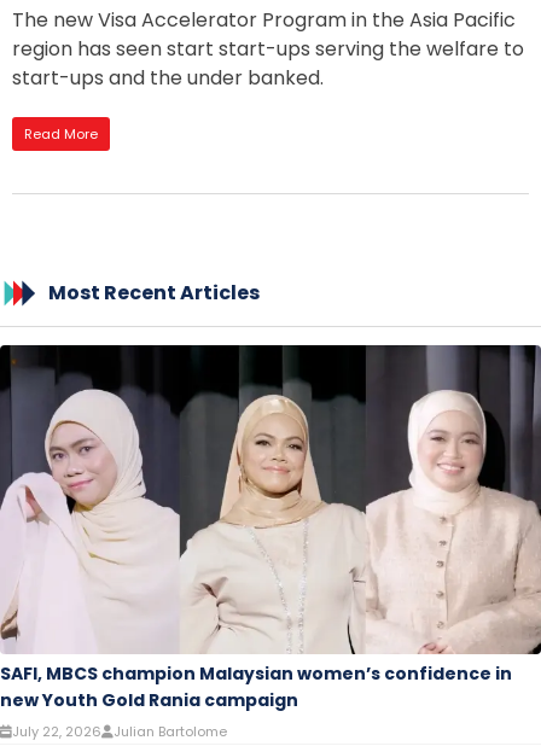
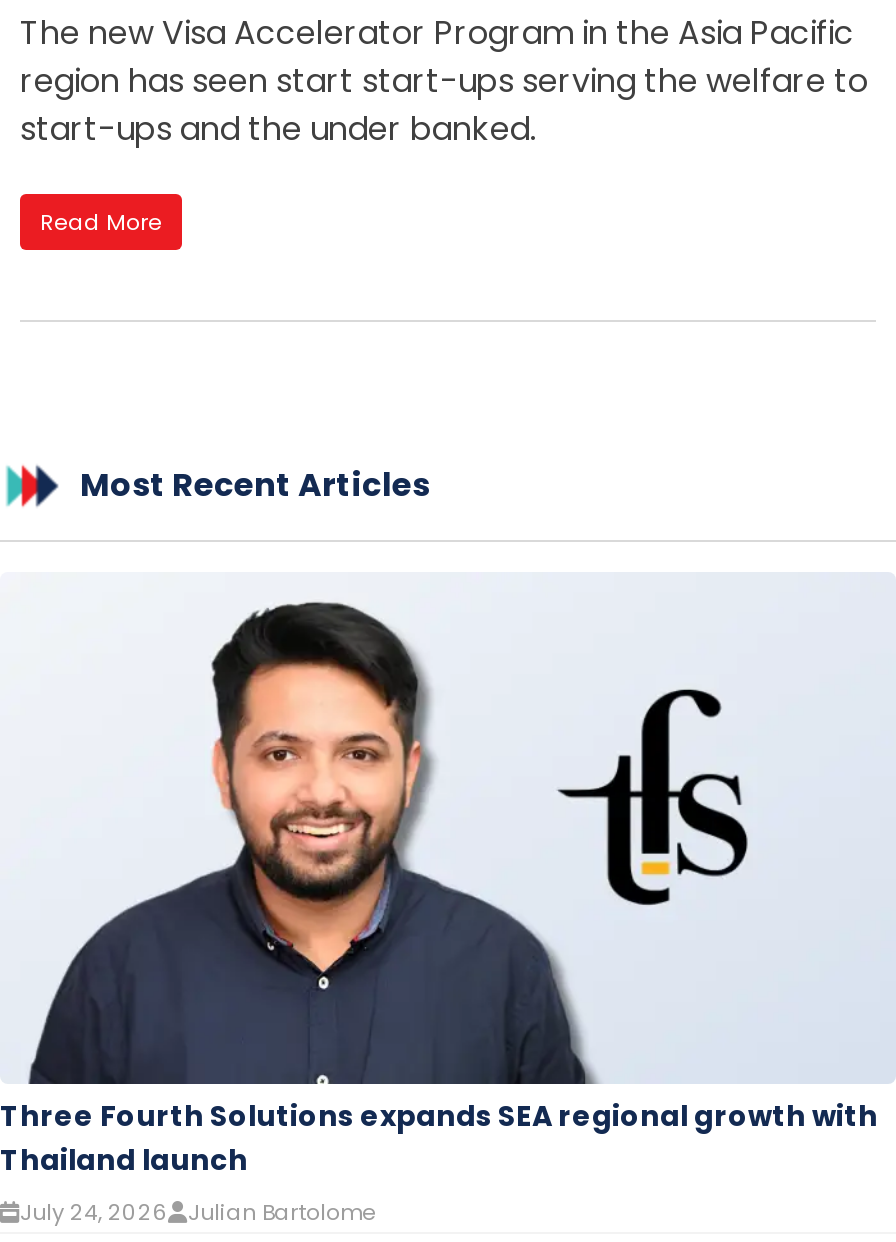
[0,344,537,741] [image] | SAFI, MBCS champion Malaysian women’s confidence in | new Youth Gold Rania campaign | July 22, 2026 -> [0,572,890,1228] [image] | Three Fourth Solutions expands SEA regional growth with | Thailand launch | July 24, 2026

